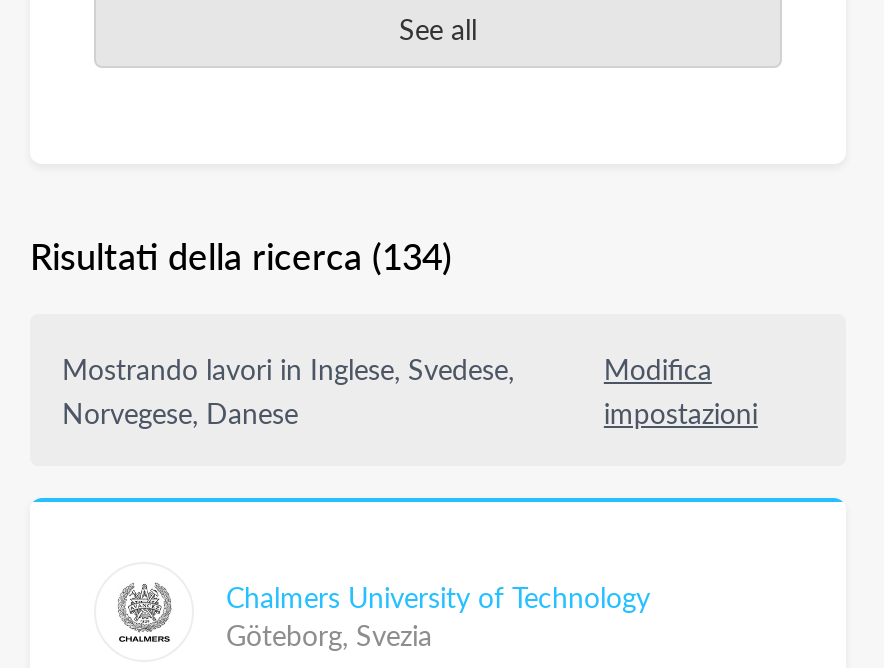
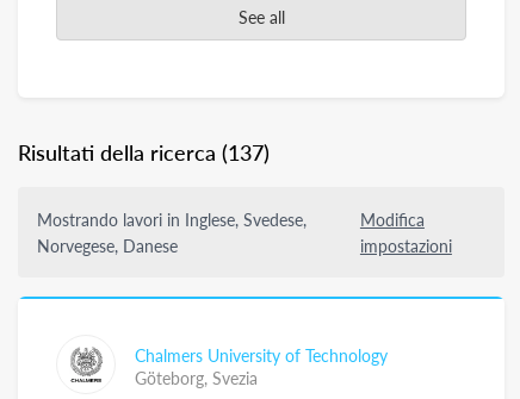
[30,230,452,280] Risultati della ricerca (134) -> [18,137,270,167] Risultati della ricerca (137)

